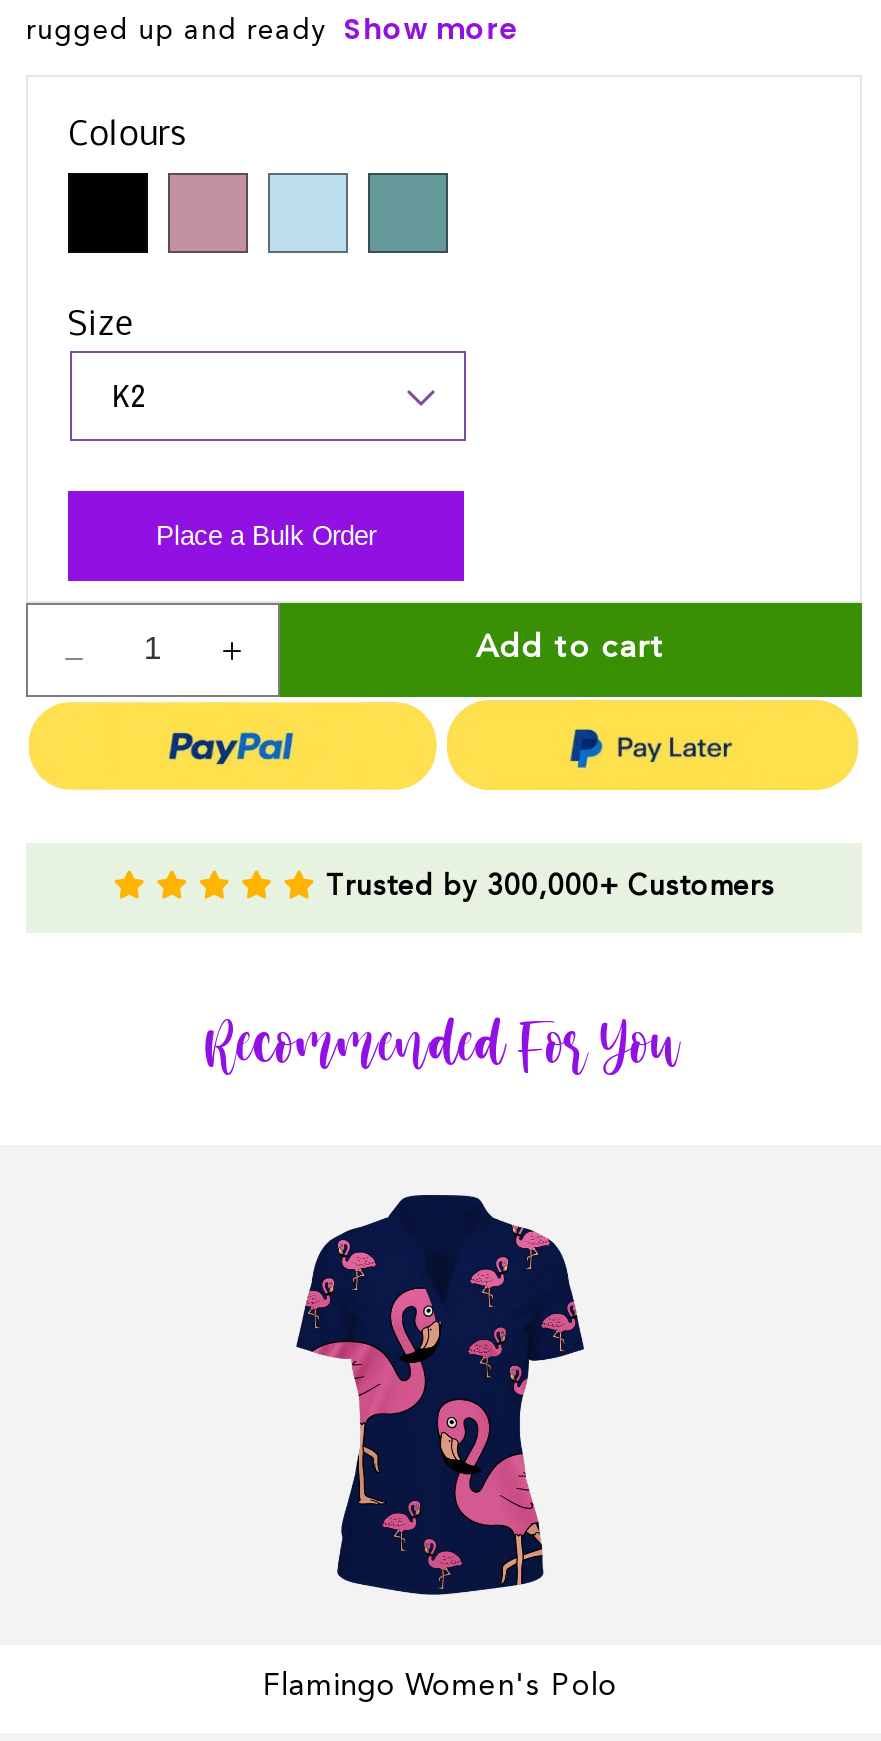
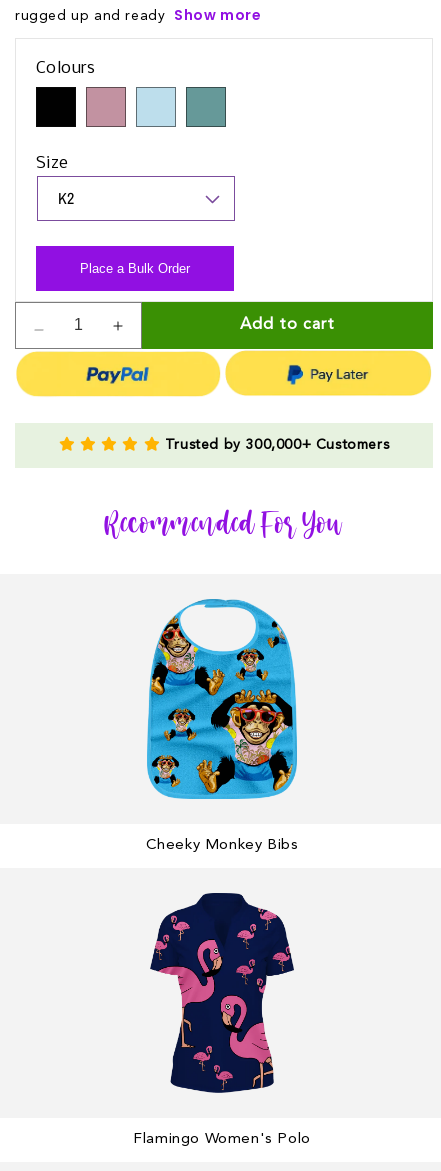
none -> [146,598,298,852] [image] | Cheeky Monkey Bibs

